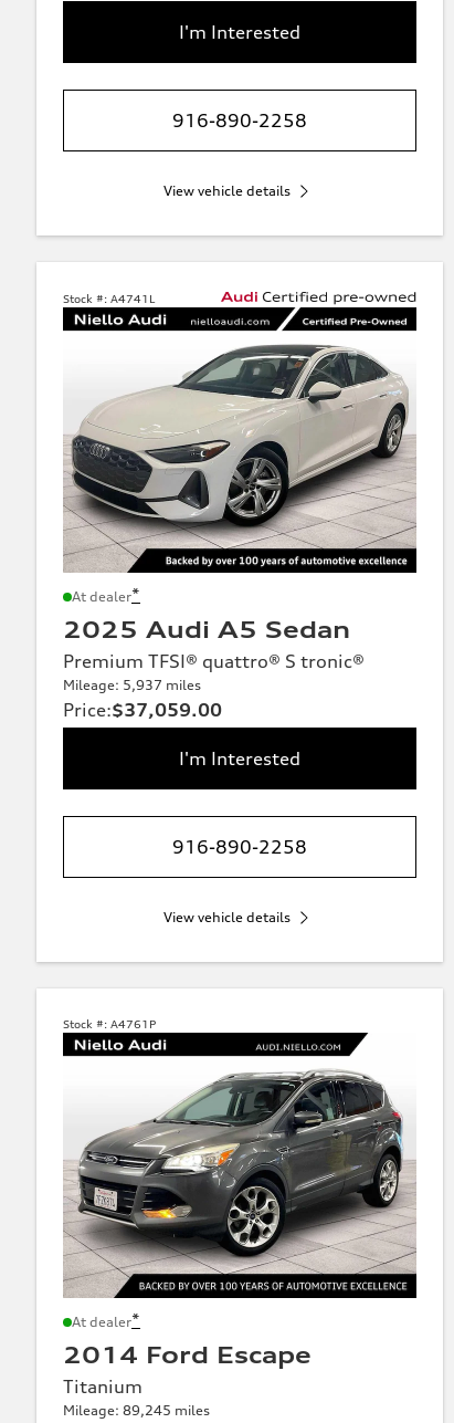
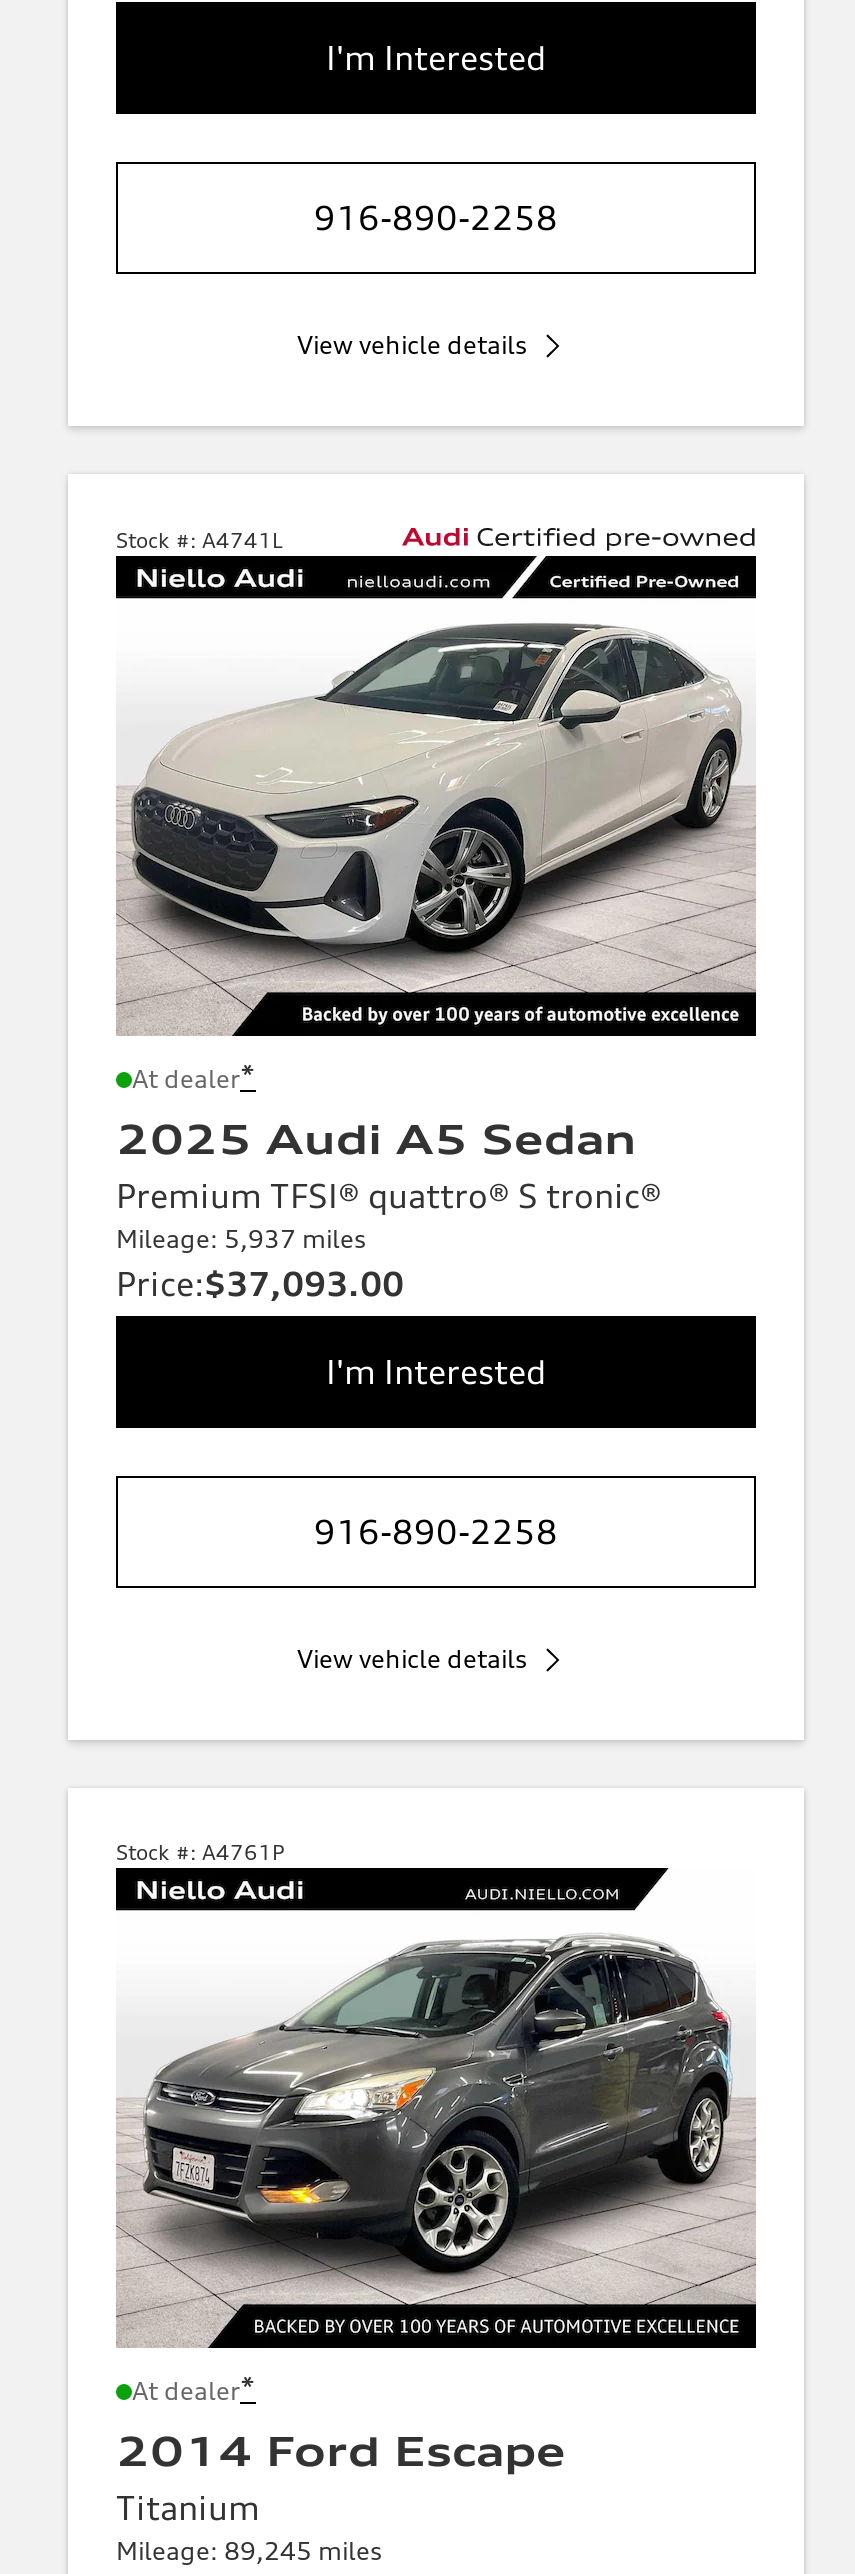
[63,699,222,721] Price:$37,059.00 -> [116,1264,404,1304] Price:$37,093.00

